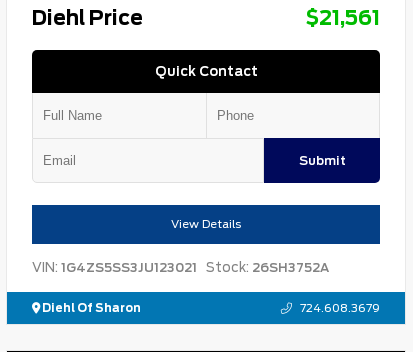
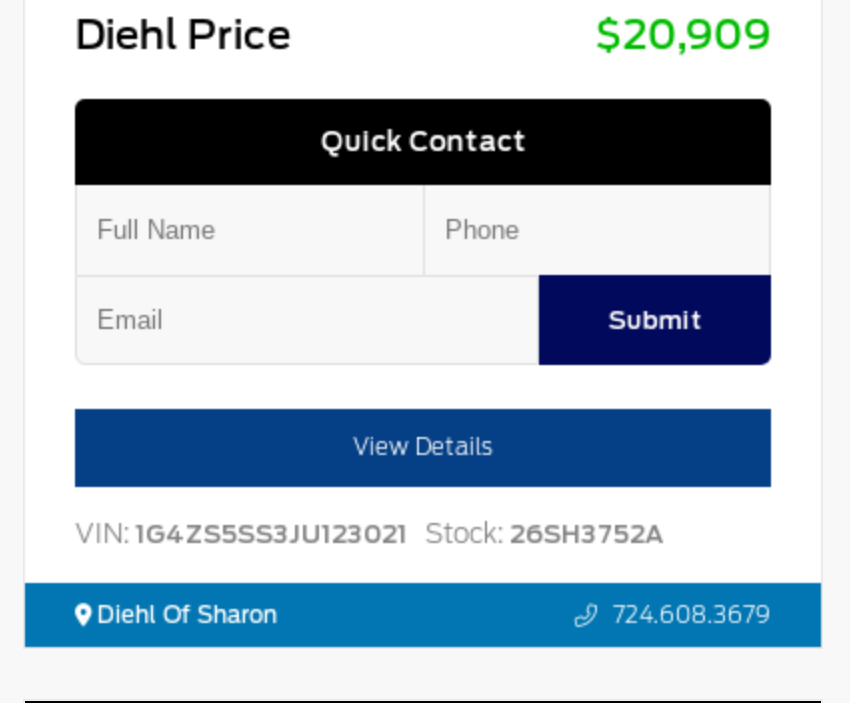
[306,5,380,29] $21,561 -> [595,10,771,58] $20,909

